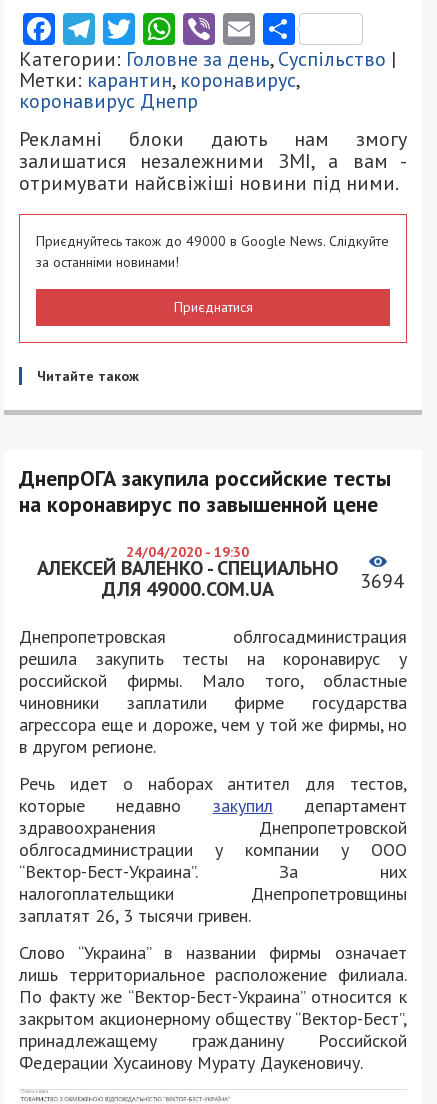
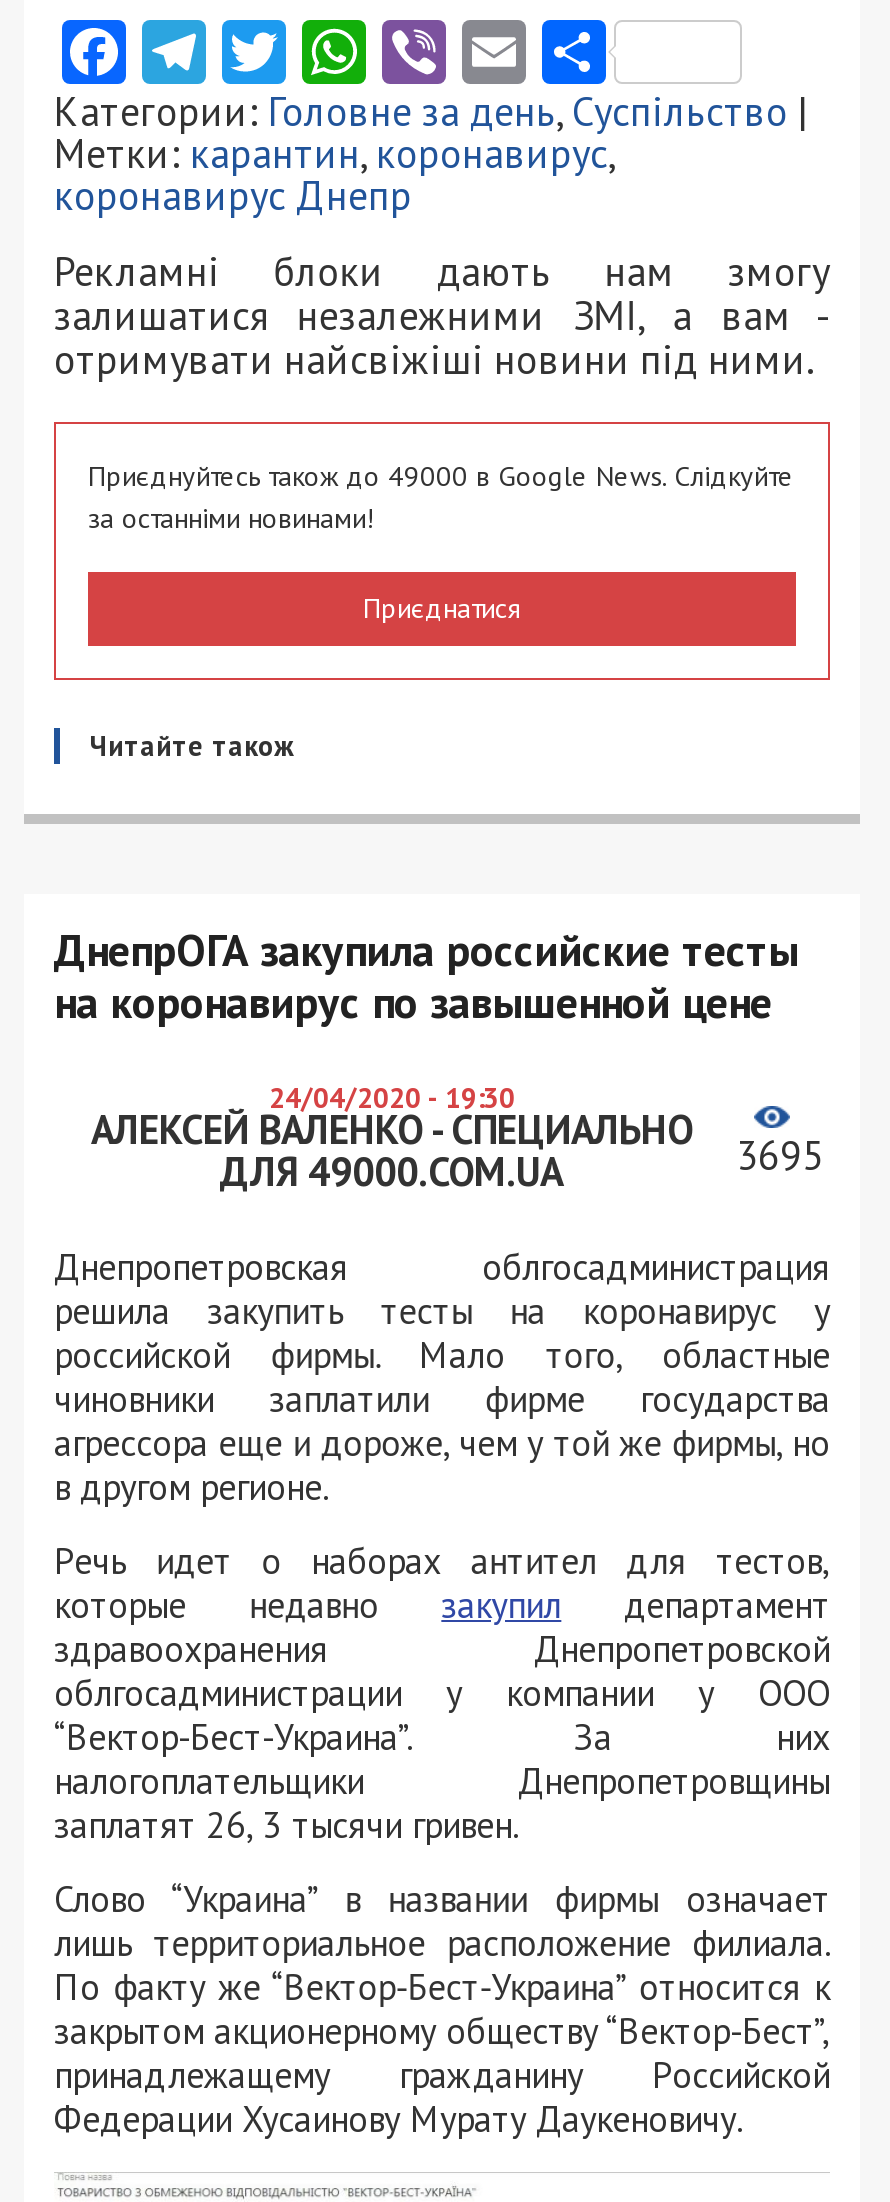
[37,555,404,594] АЛЕКСЕЙ ВАЛЕНКО - СПЕЦИАЛЬНО 3694 -> [91,1104,824,1182] АЛЕКСЕЙ ВАЛЕНКО - СПЕЦИАЛЬНО 3695

